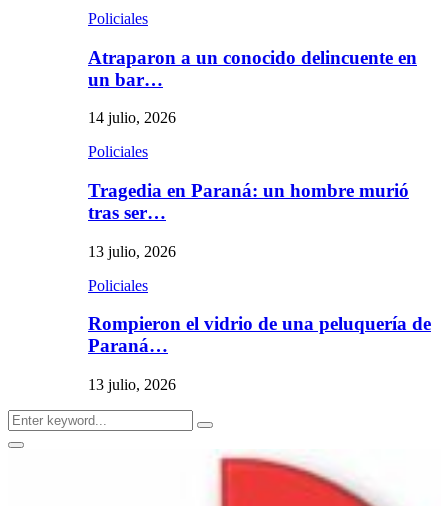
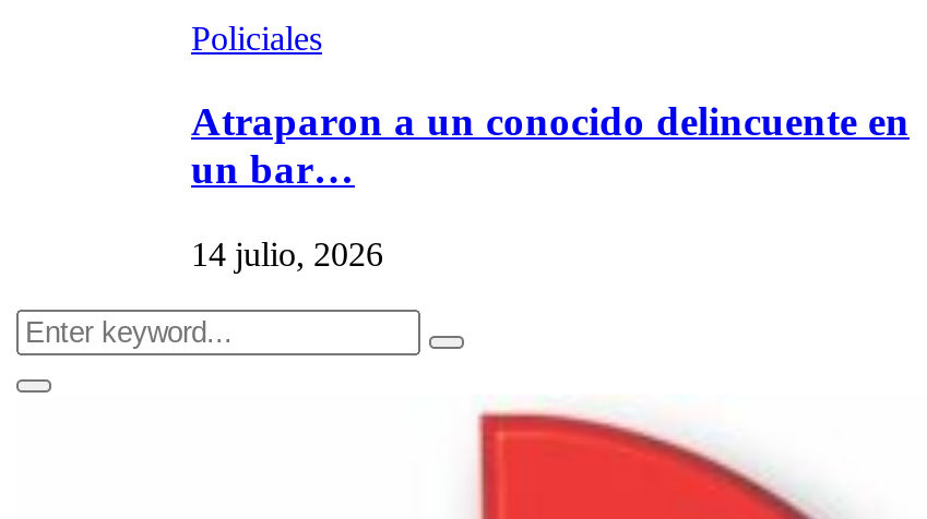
[88,143,431,393] Policiales | Tragedia en Paraná: un hombre murió | tras ser… | 13 julio, 2026 | Policiales | Rompieron el vidrio de una peluquería de | Paraná… | 13 julio, 2026 -> none

